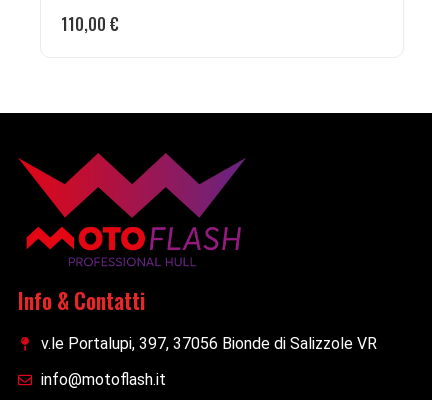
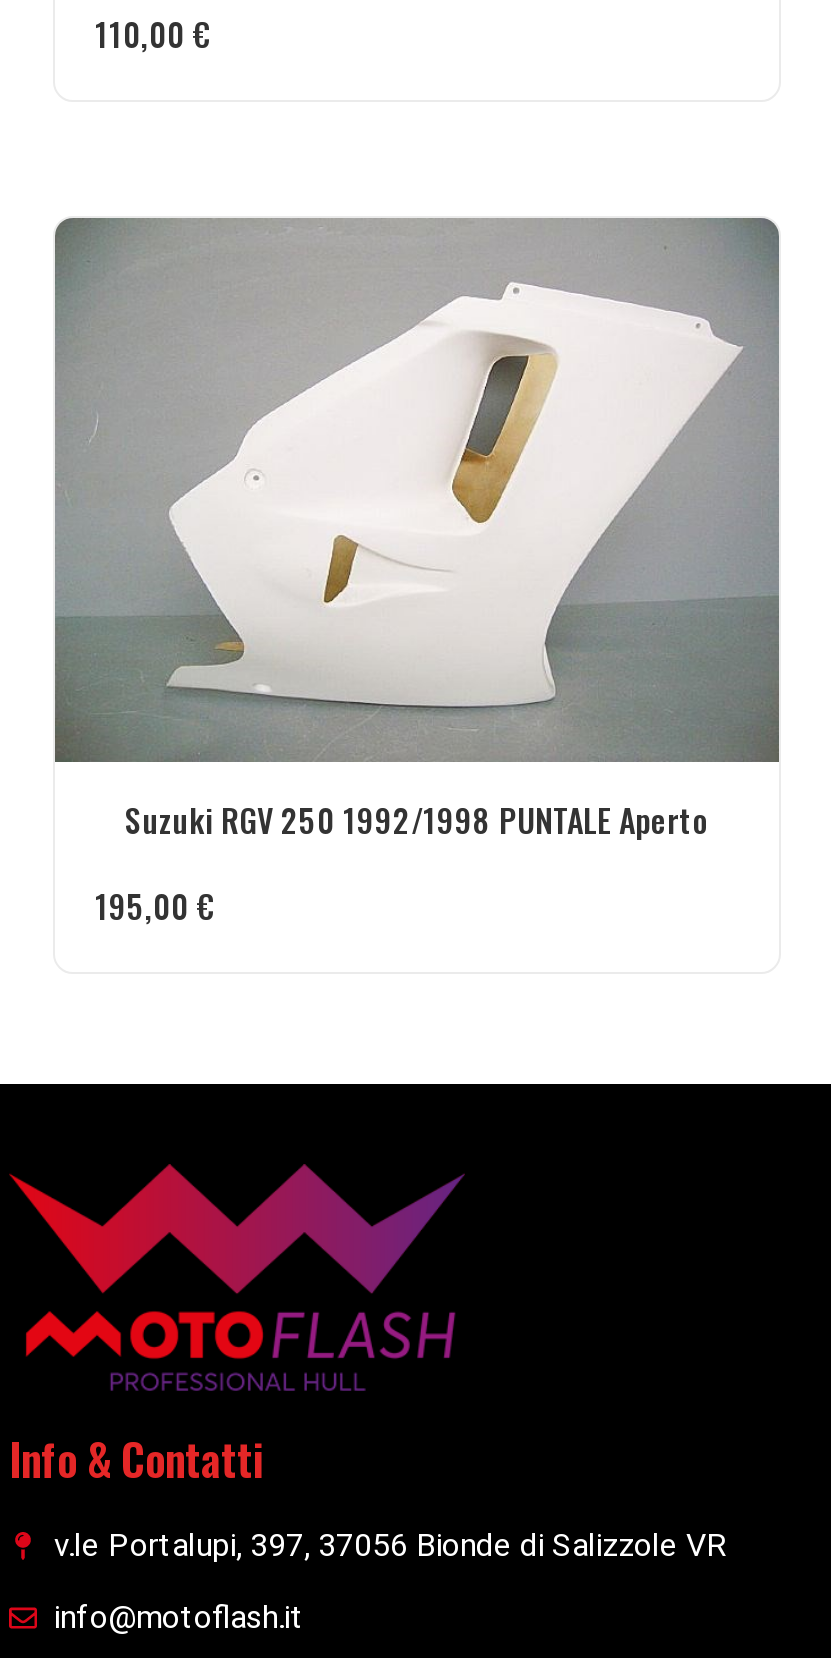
none -> [53,217,781,929] [image] | Suzuki RGV 250 1992/1998 PUNTALE Aperto | 195,00 €

